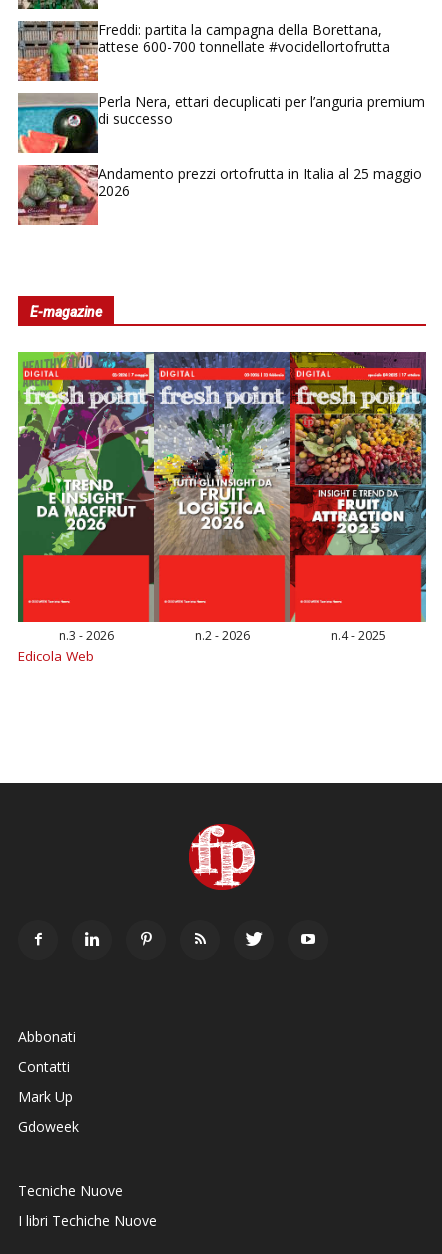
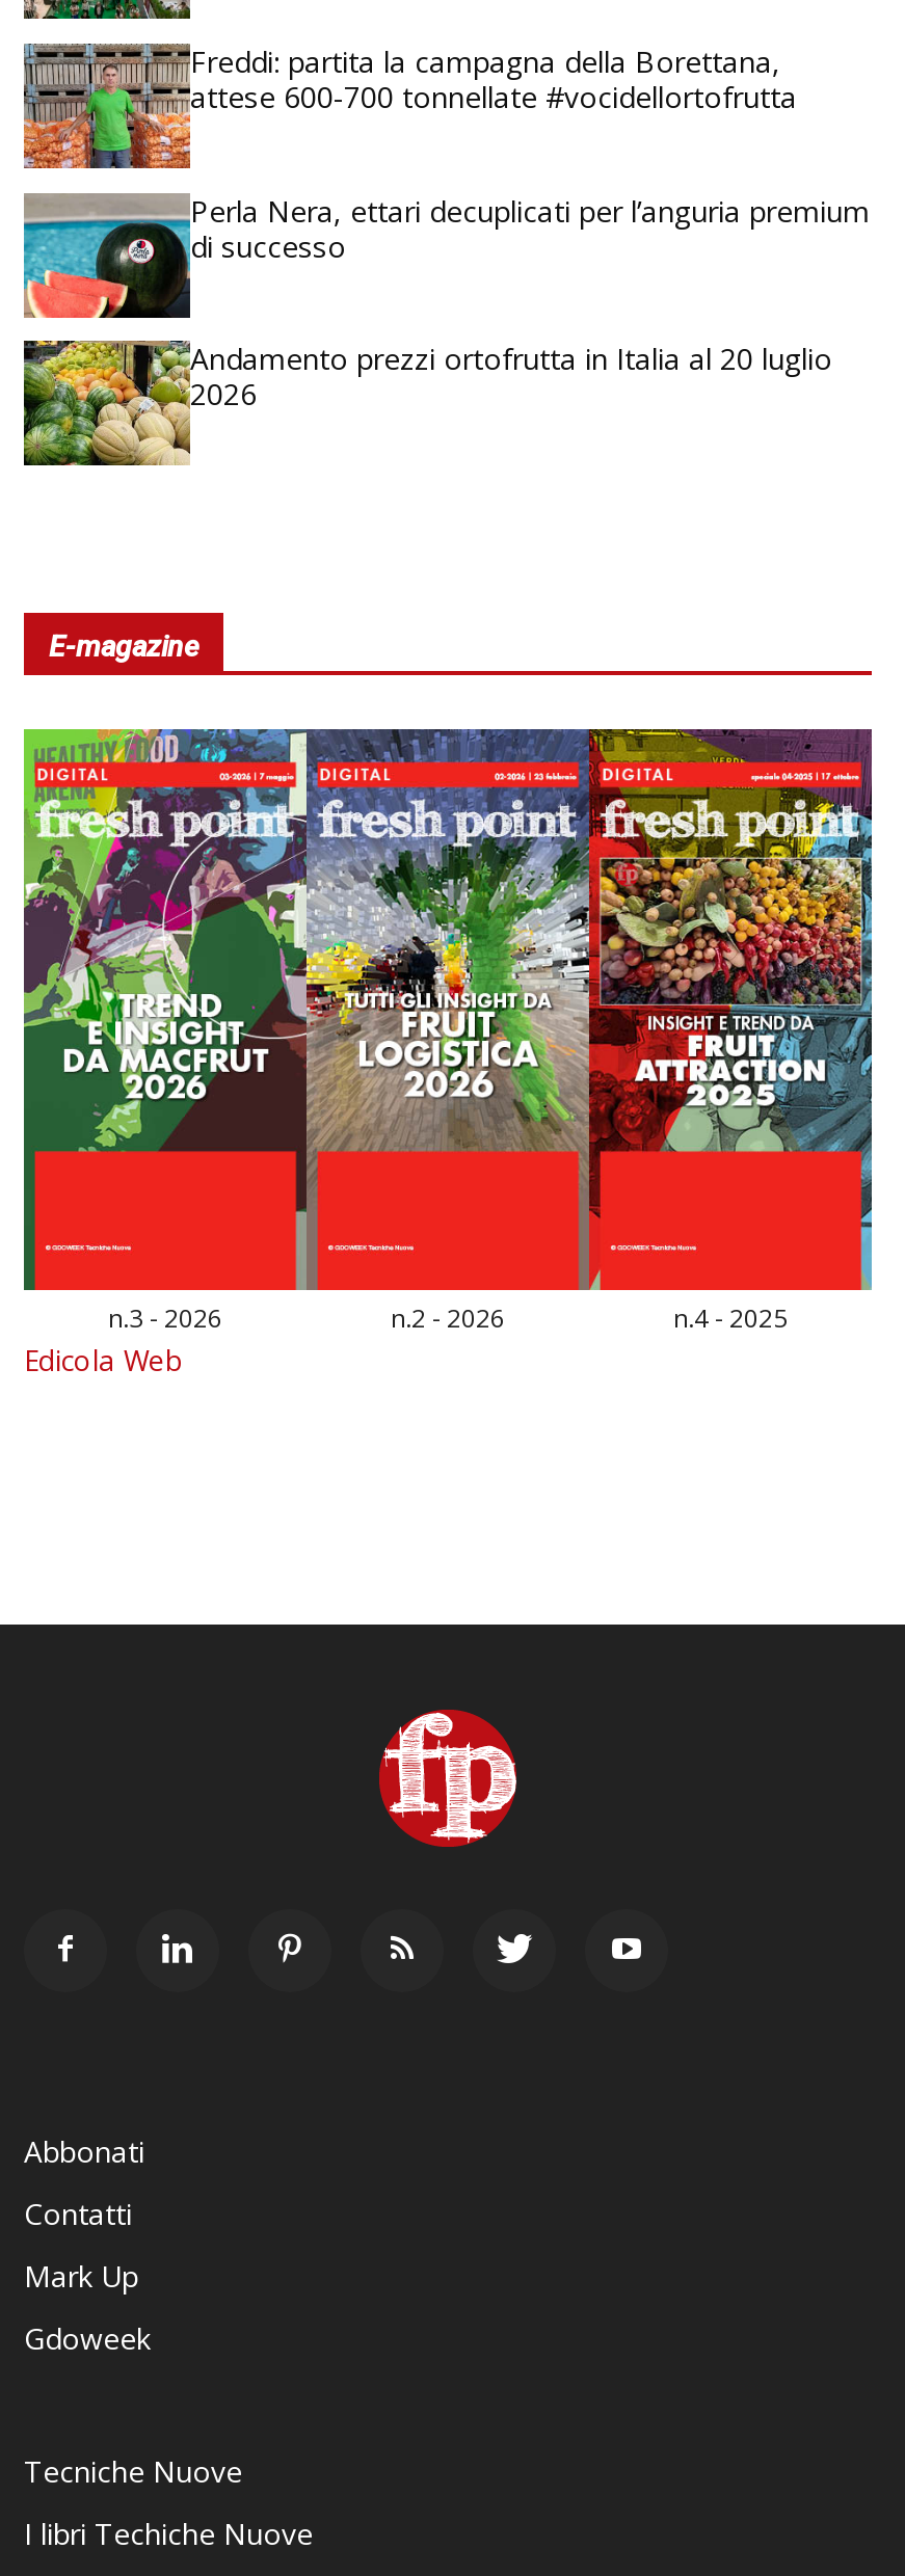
[17,164,422,226] [image] | Andamento prezzi ortofrutta in Italia al 25 maggio -> [22,339,832,467] [image] | Andamento prezzi ortofrutta in Italia al 20 luglio

